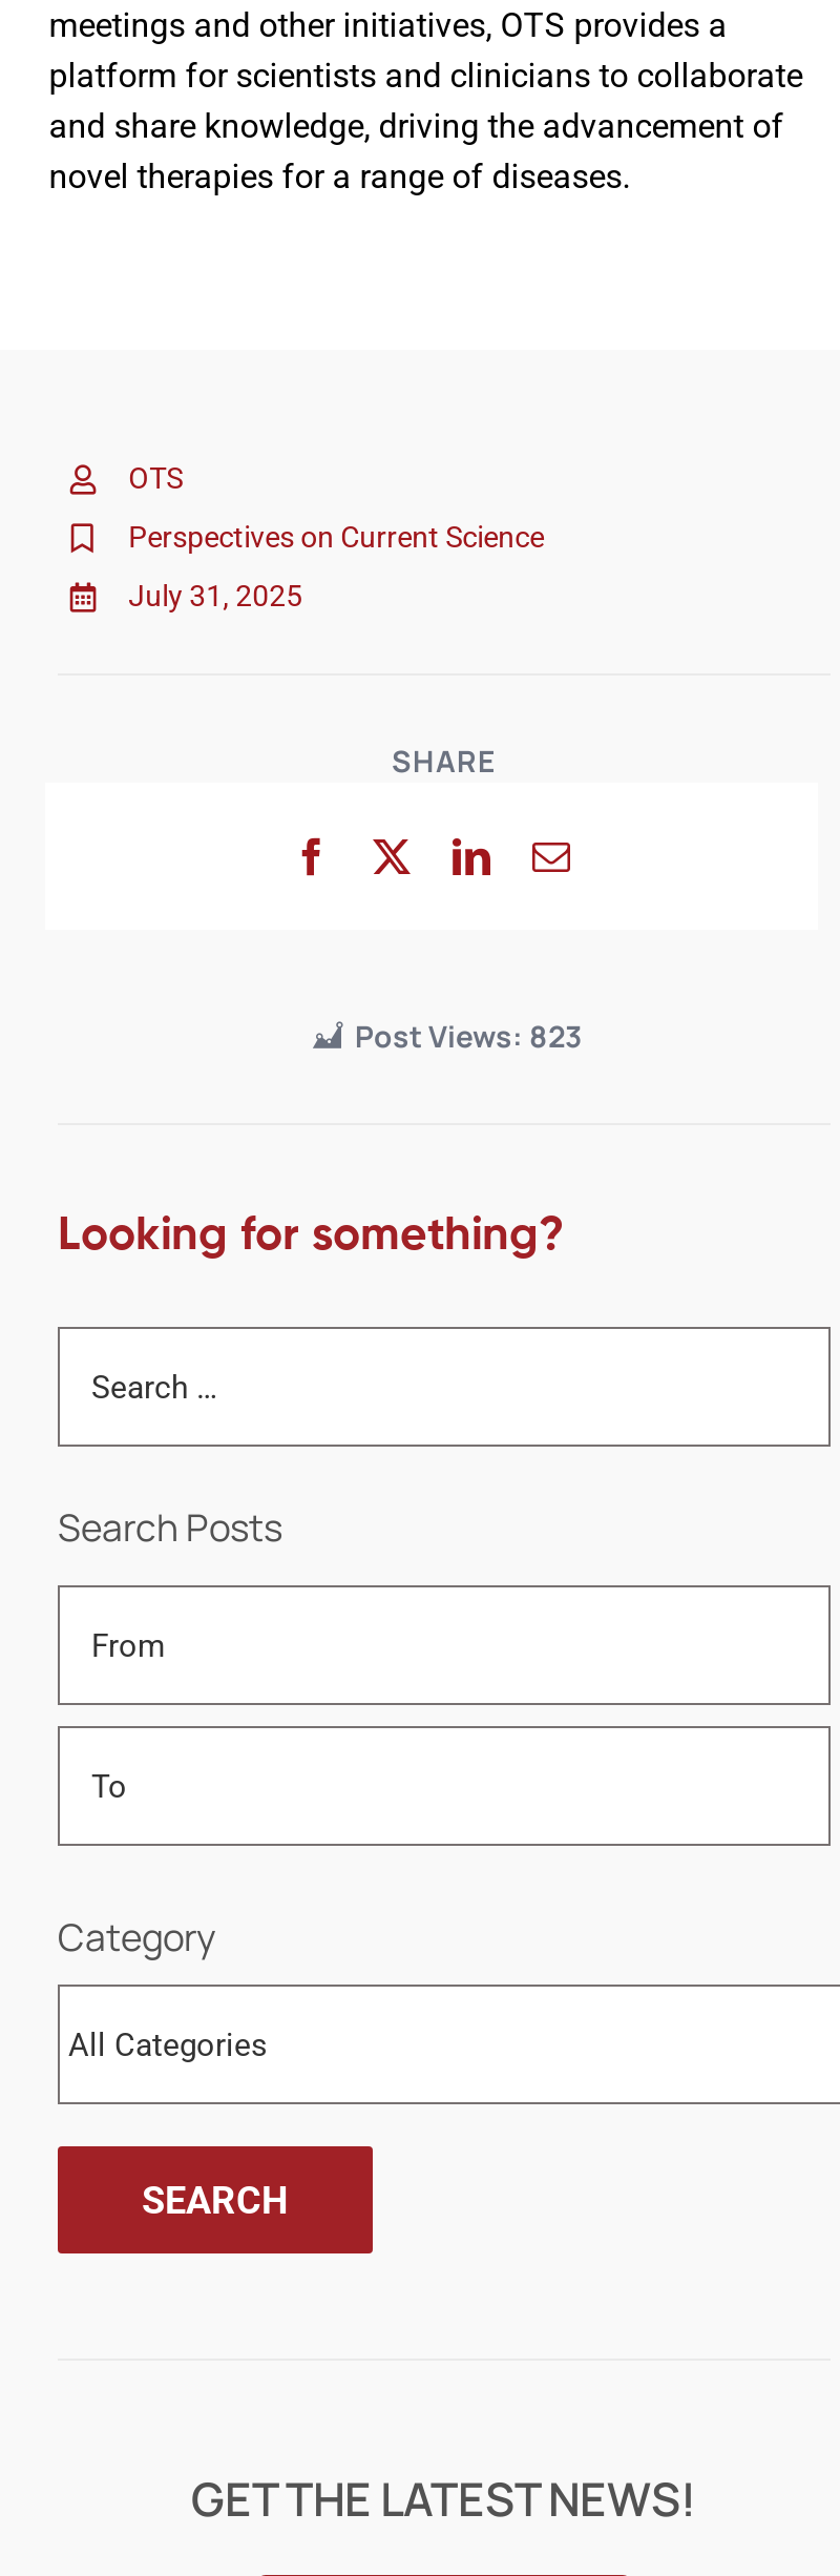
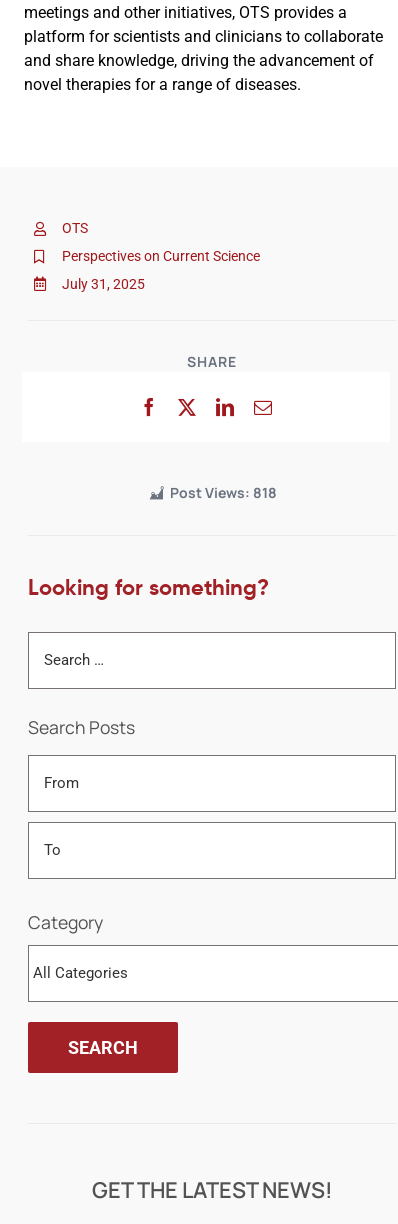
[355,1016,582,1056] Post Views: 823 -> [170,483,277,502] Post Views: 818

